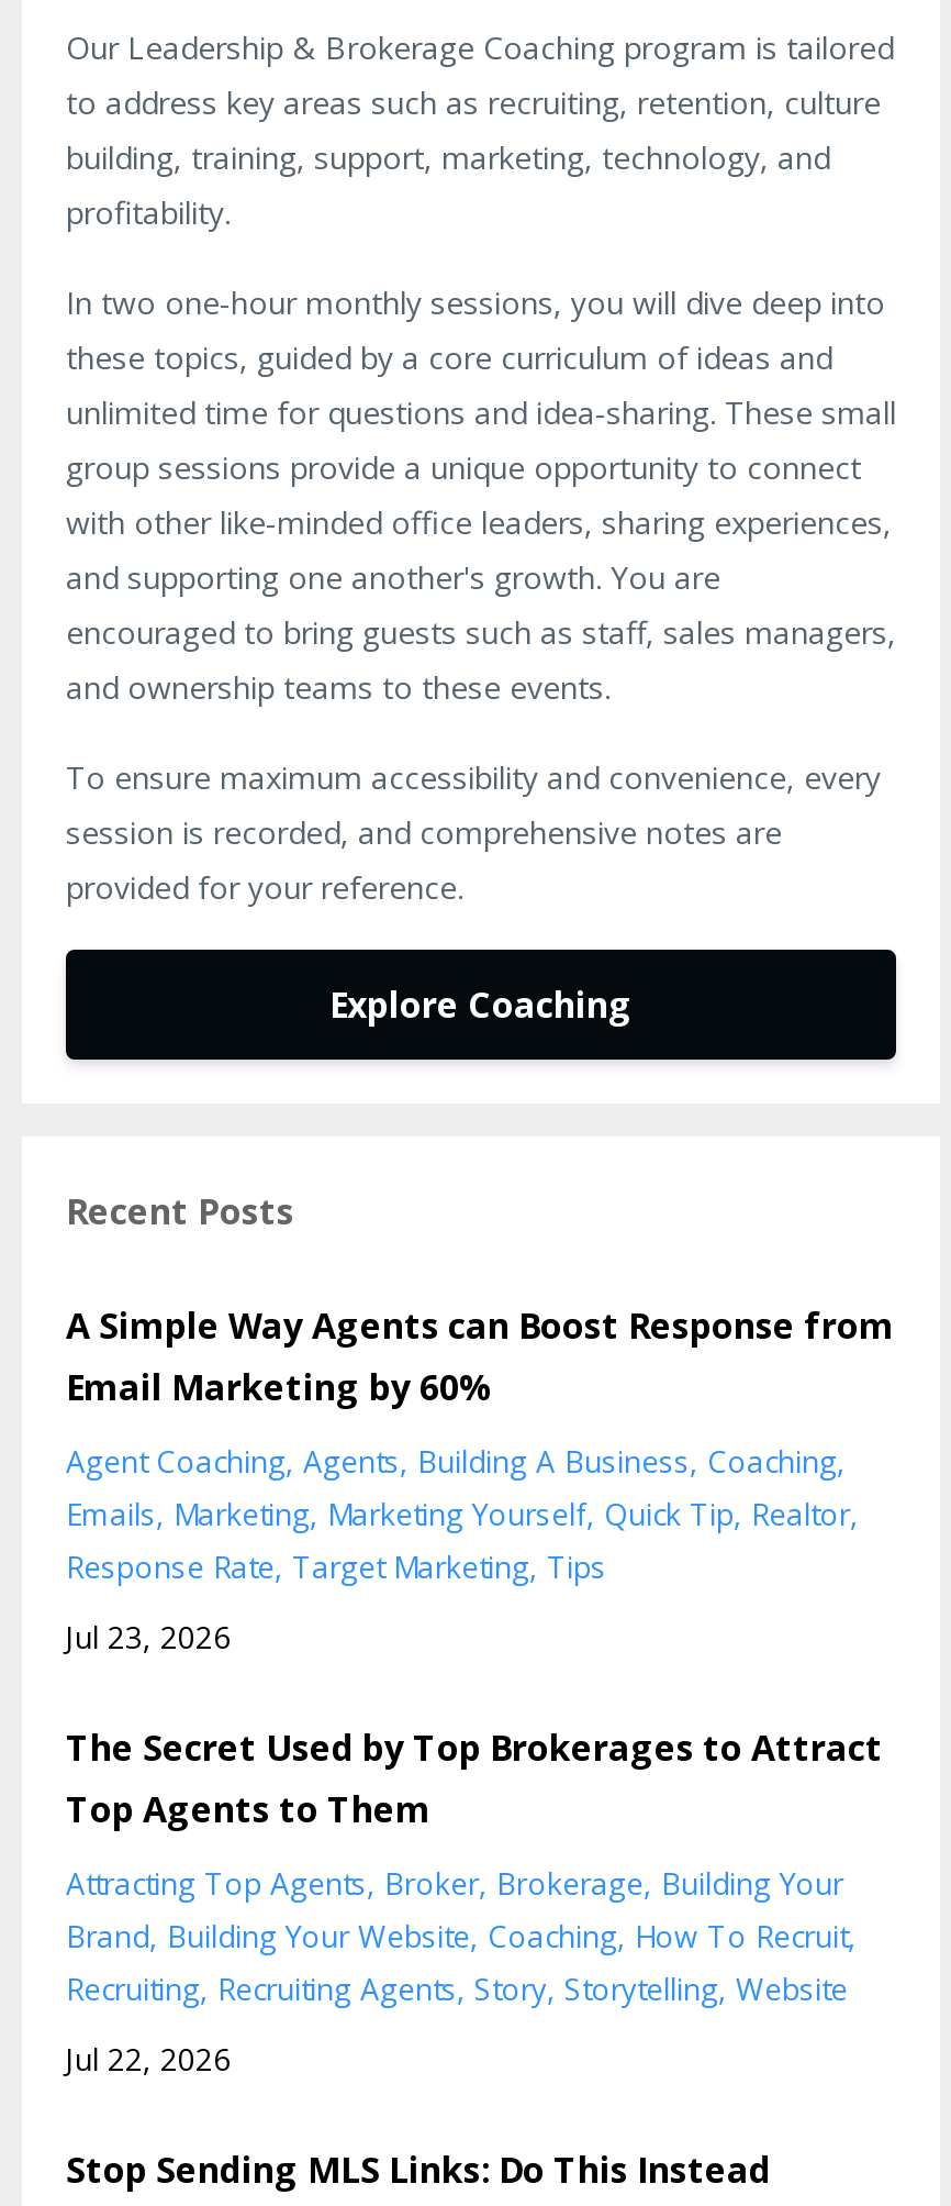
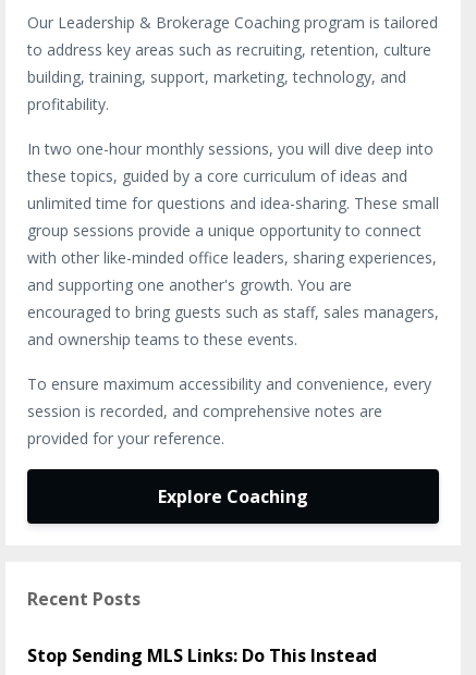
[66,1301,894,2079] A Simple Way Agents can Boost Response from | Email Marketing by 60% | Agent Coaching Agents Building A Business Coaching | Emails Marketing Marketing Yourself Quick Tip Realtor | Response Rate Target Marketing Tips | Jul 23, 2026 | The Secret Used by Top Brokerages to Attract | Top Agents to Them | Attracting Top Agents Broker Brokerage Building Your | Brand Building Your Website Coaching How To Recruit | Recruiting Recruiting Agents Story Storytelling Website | Jul 22, 2026 -> none

